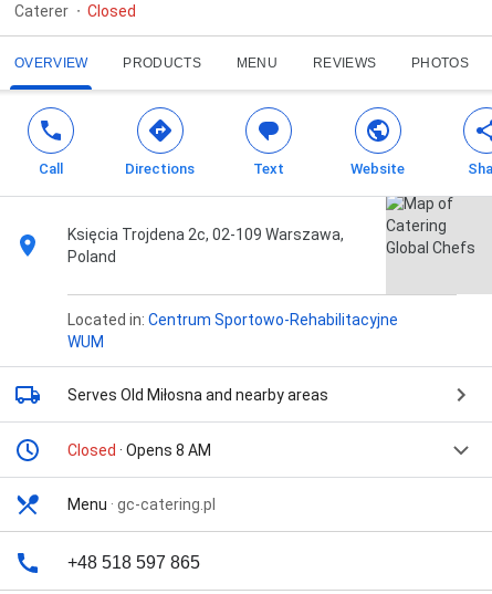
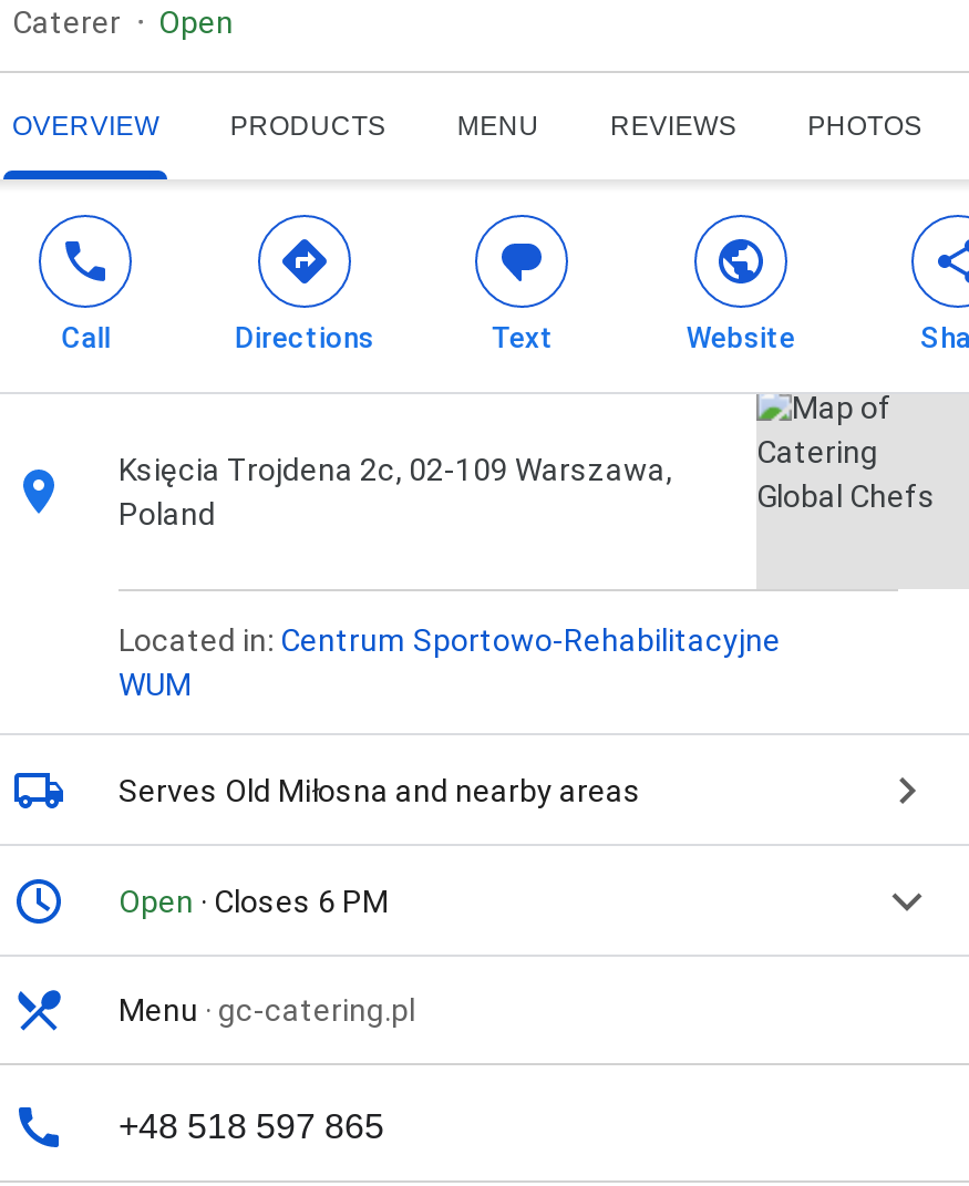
[87,2,136,20] Closed -> [158,5,234,40] Open
[67,442,211,459] Closed · Opens 8 AM -> [118,884,389,920] Open · Closes 6 PM

